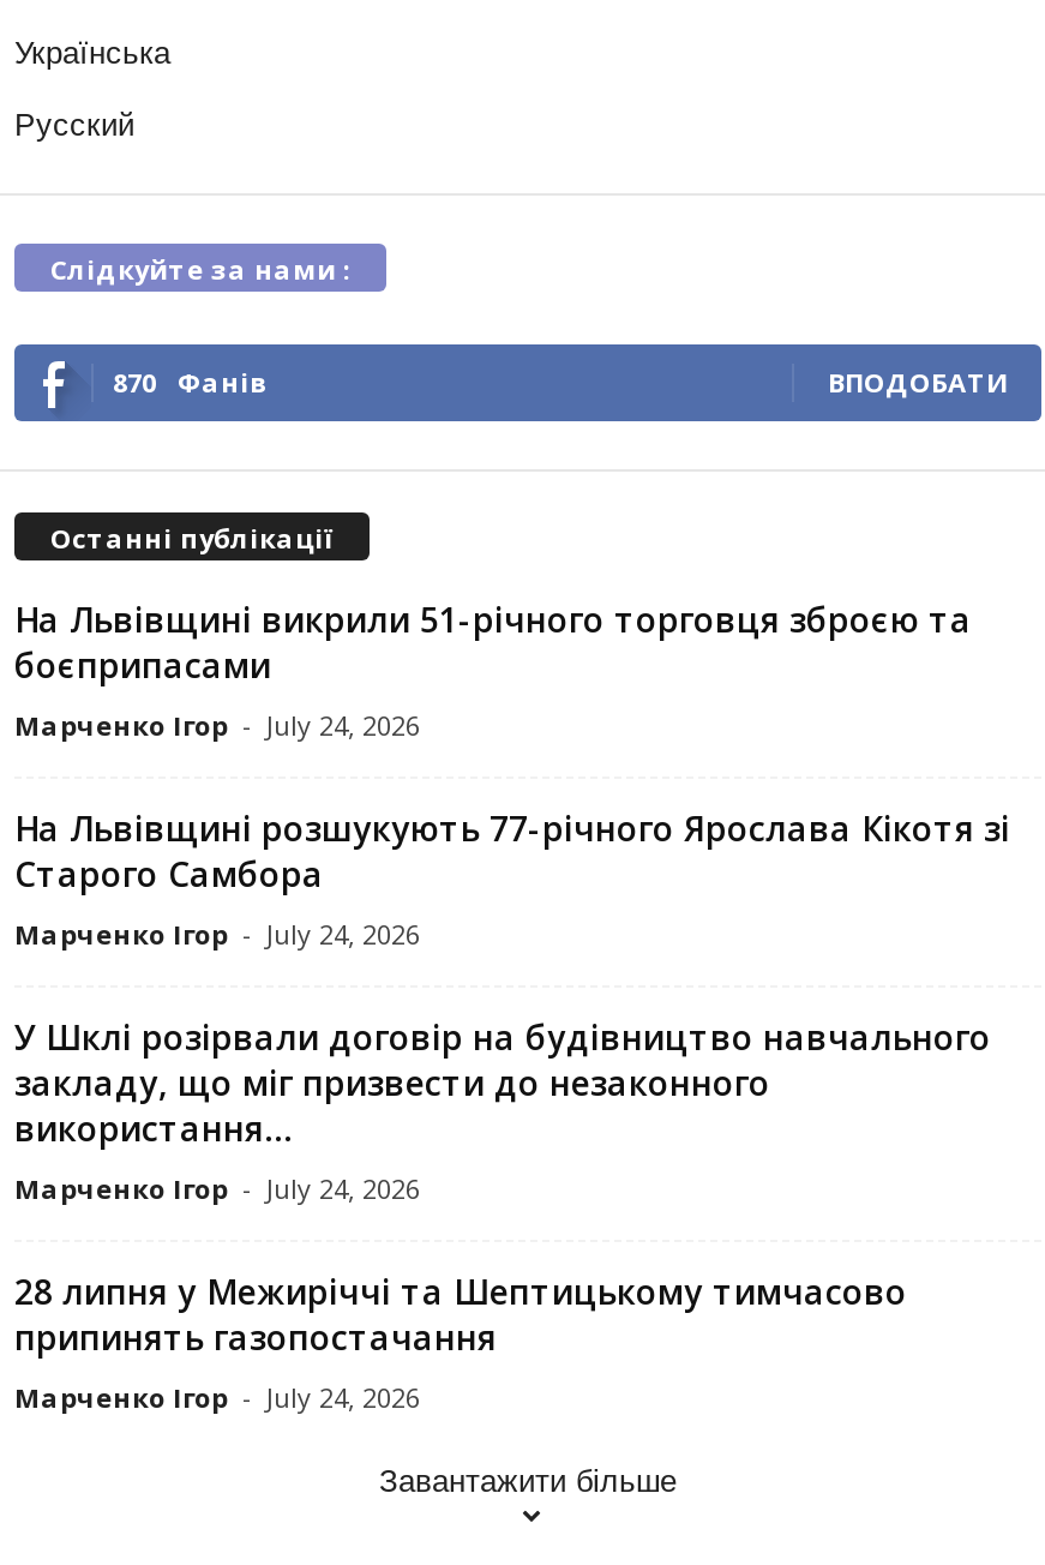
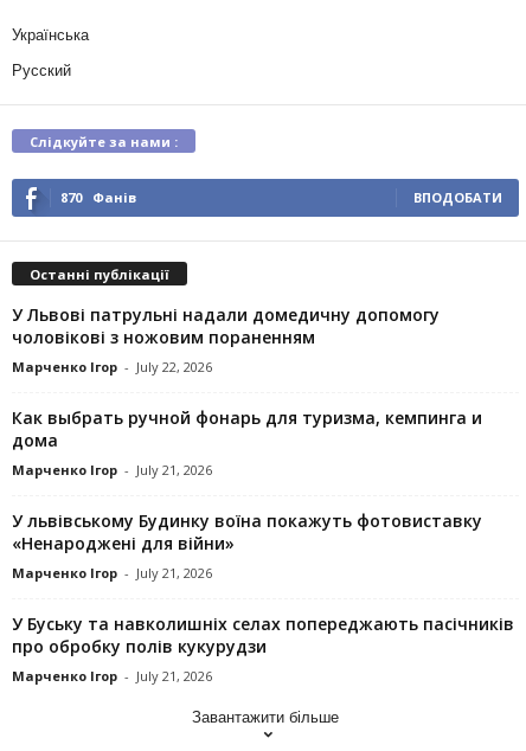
[14,595,972,742] На Львівщині викрили 51-річного торговця зброєю та | боєприпасами | Марченко Ігор - July 24, 2026 -> [12,303,440,375] У Львові патрульні надали домедичну допомогу | чоловікові з ножовим пораненням | Марченко Ігор - July 22, 2026
[14,804,1010,951] На Львівщині розшукують 77-річного Ярослава Кікотя зі | Старого Самбора | Марченко Ігор - July 24, 2026 -> [12,406,482,478] Как выбрать ручной фонарь для туризма, кемпинга и | дома | Марченко Ігор - July 21, 2026
[14,1013,991,1205] У Шклі розірвали договір на будівництво навчального | закладу, що міг призвести до незаконного | використання... | Марченко Ігор - July 24, 2026 -> [12,509,482,581] У львівському Будинку воїна покажуть фотовиставку | «Ненароджені для війни» | Марченко Ігор - July 21, 2026
[14,1267,907,1414] 28 липня у Межиріччі та Шептицькому тимчасово | припинять газопостачання | Марченко Ігор - July 24, 2026 -> [12,612,514,684] У Буську та навколишніх селах попереджають пасічників | про обробку полів кукурудзи | Марченко Ігор - July 21, 2026

